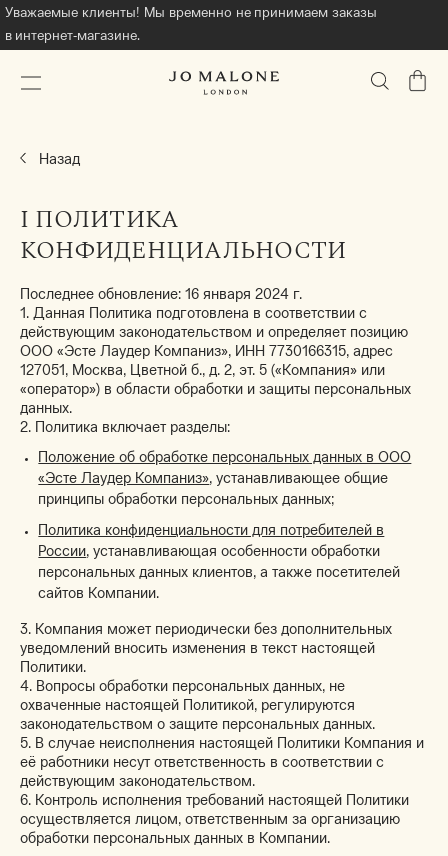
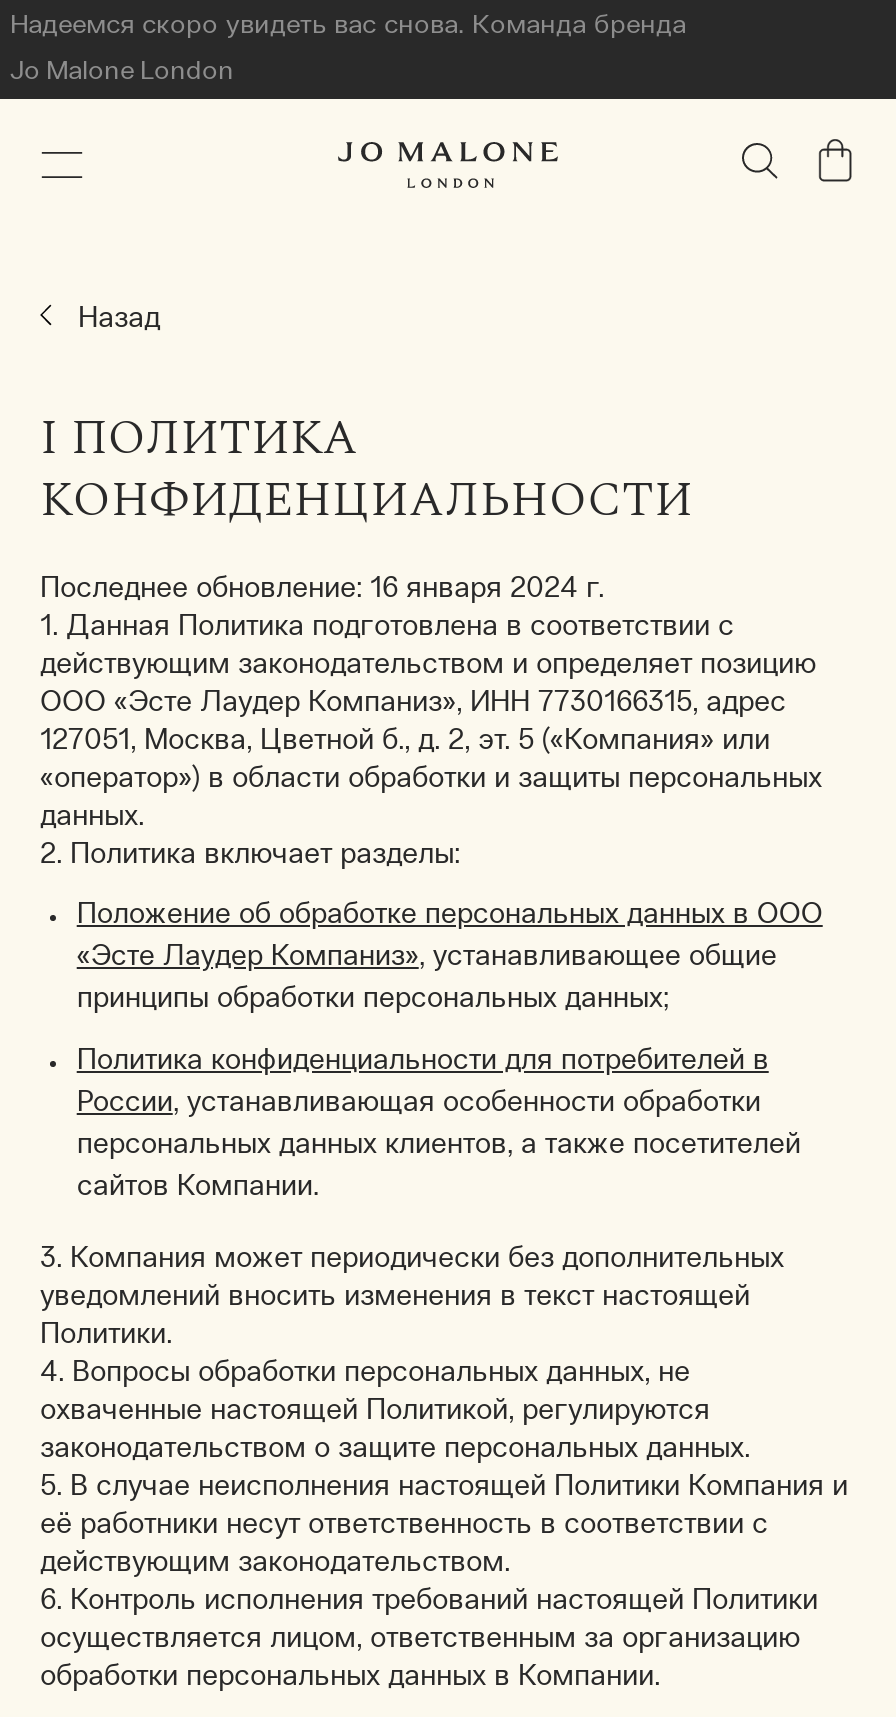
[5,7,377,20] Уважаемые клиенты! Мы временно не принимаем заказы -> [10,13,686,39] Надеемся скоро увидеть вас снова. Команда бренда
[5,30,140,43] в интернет‐магазине. -> [10,59,234,85] Jo Malone London

